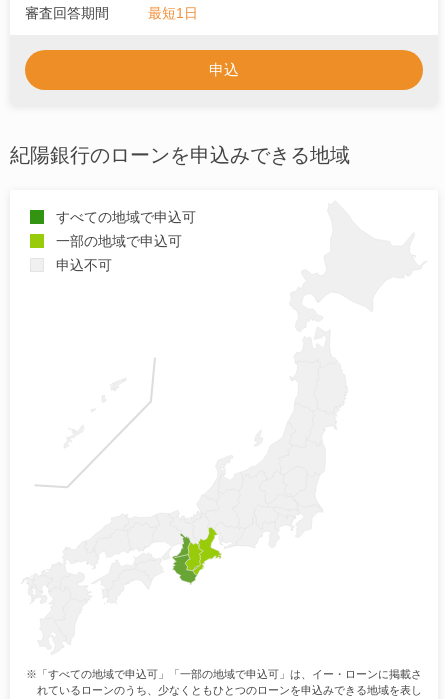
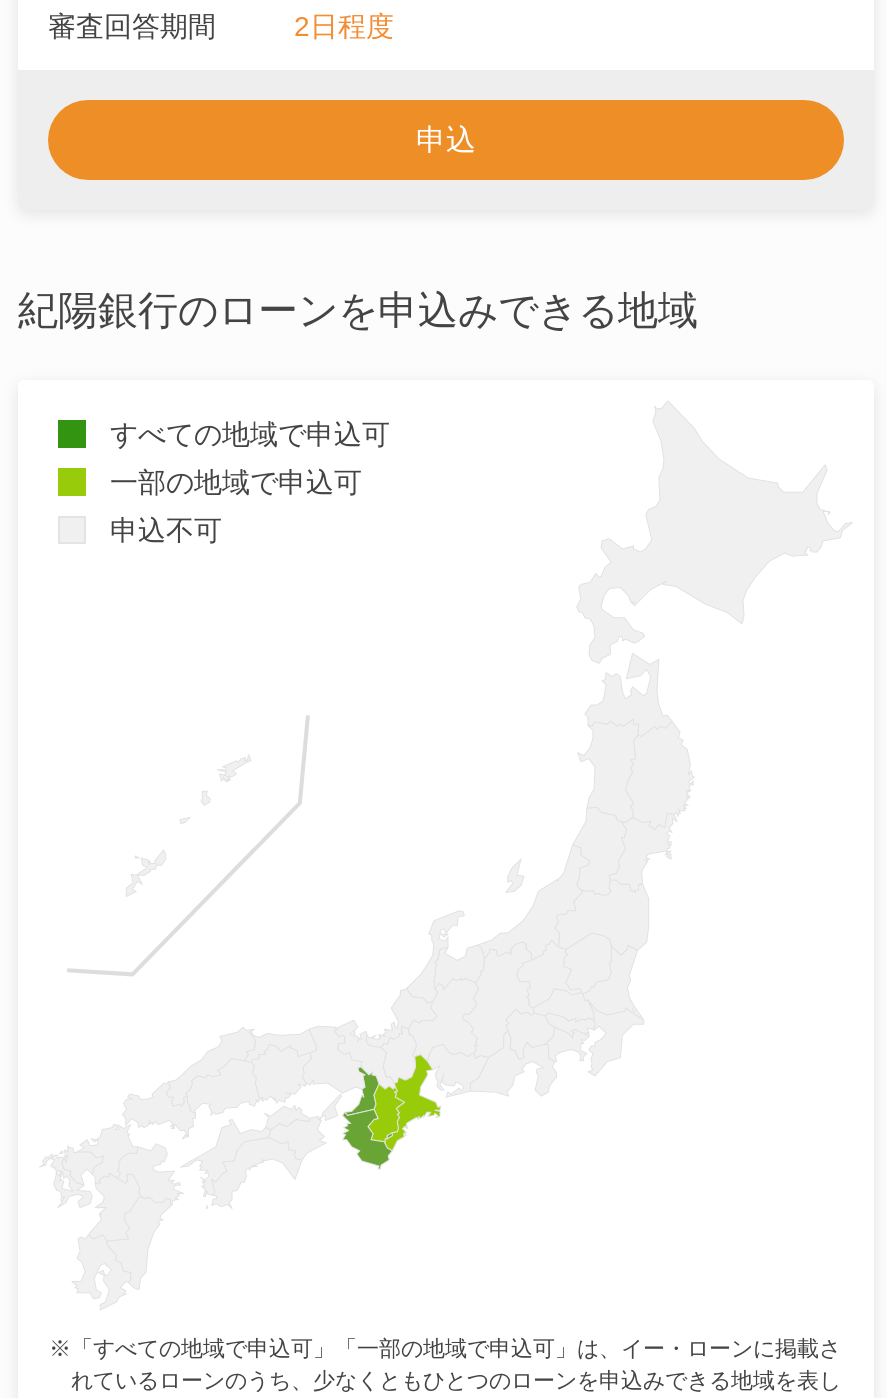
[148,5,198,21] 最短1日 -> [294,10,394,42] 2日程度

